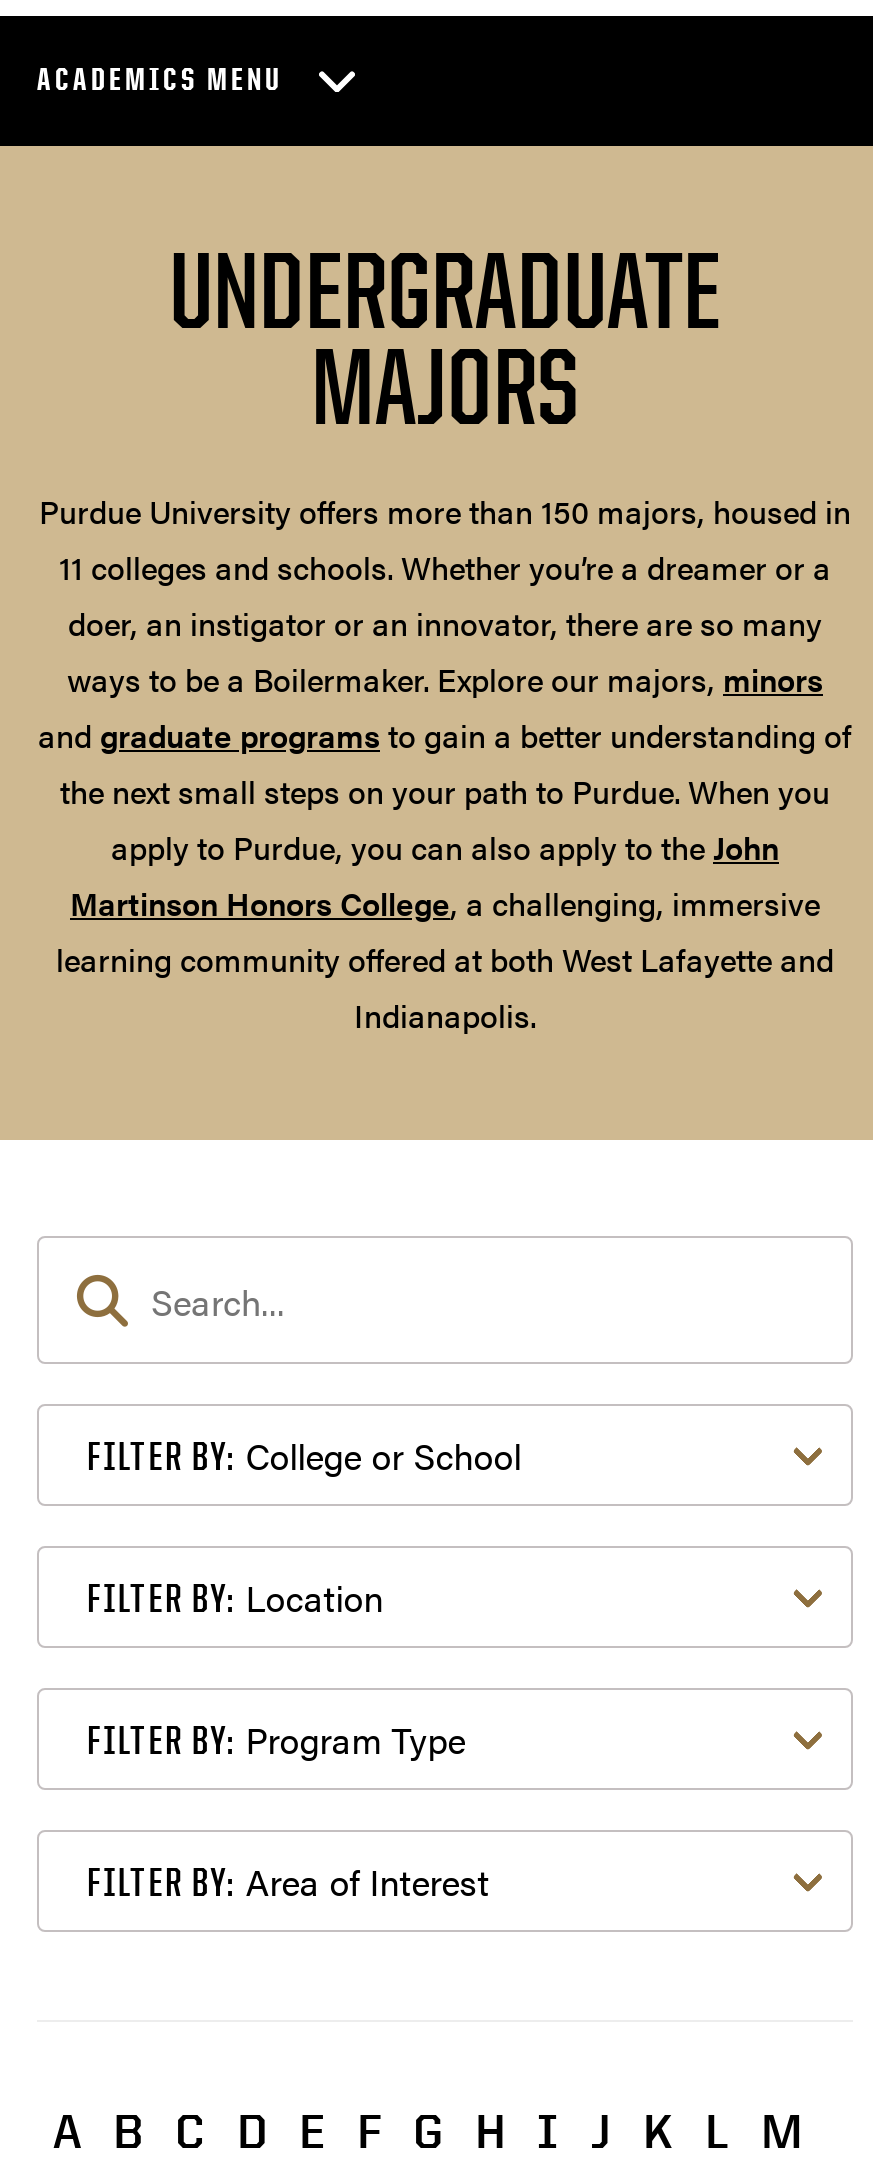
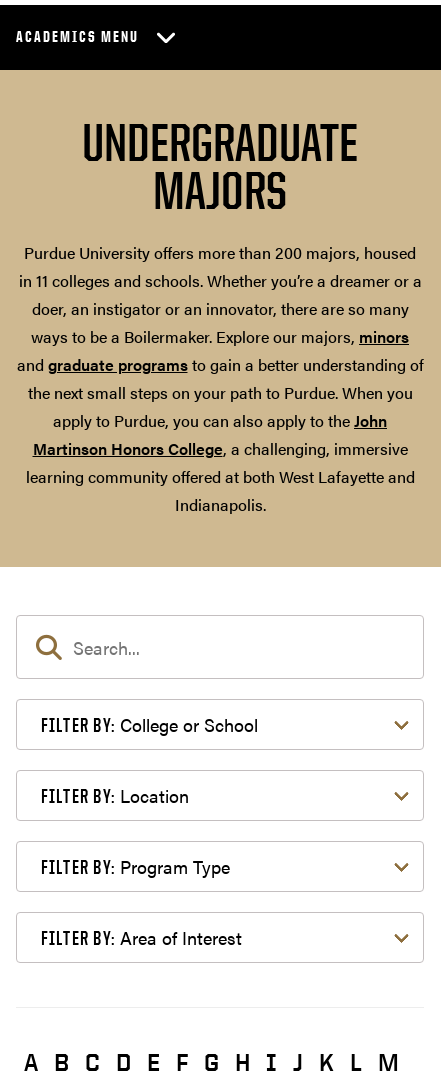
[39,488,851,590] Purdue University offers more than 150 majors, housed in | 11 colleges and schools. Whether you’re a dreamer or a -> [18,241,421,292] Purdue University offers more than 200 majors, housed | in 11 colleges and schools. Whether you’re a dreamer or a

